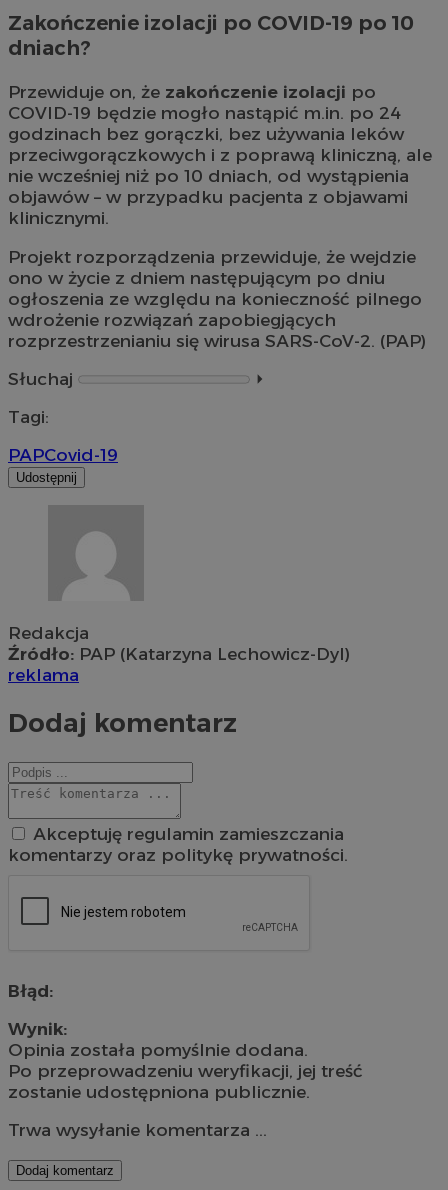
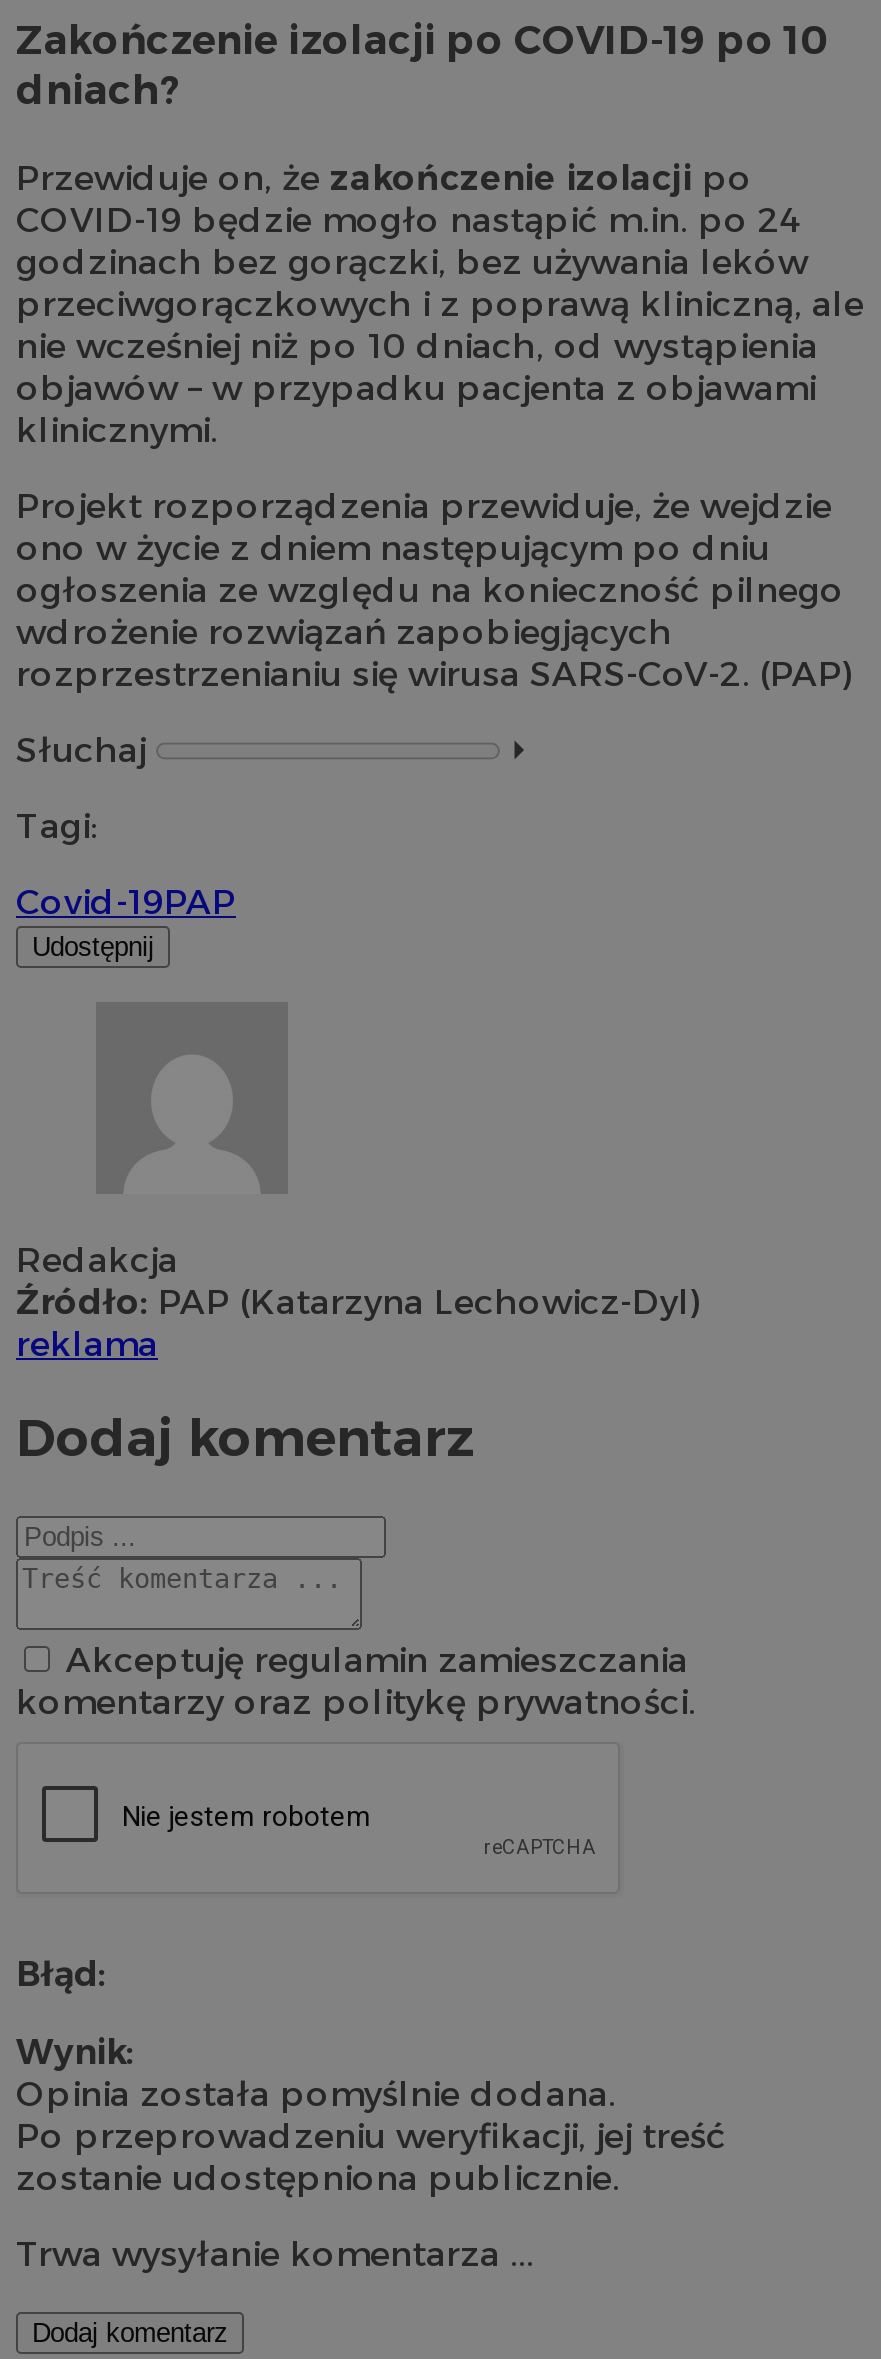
[8,444,118,465] PAPCovid-19 -> [16,880,236,922] Covid-19PAP

